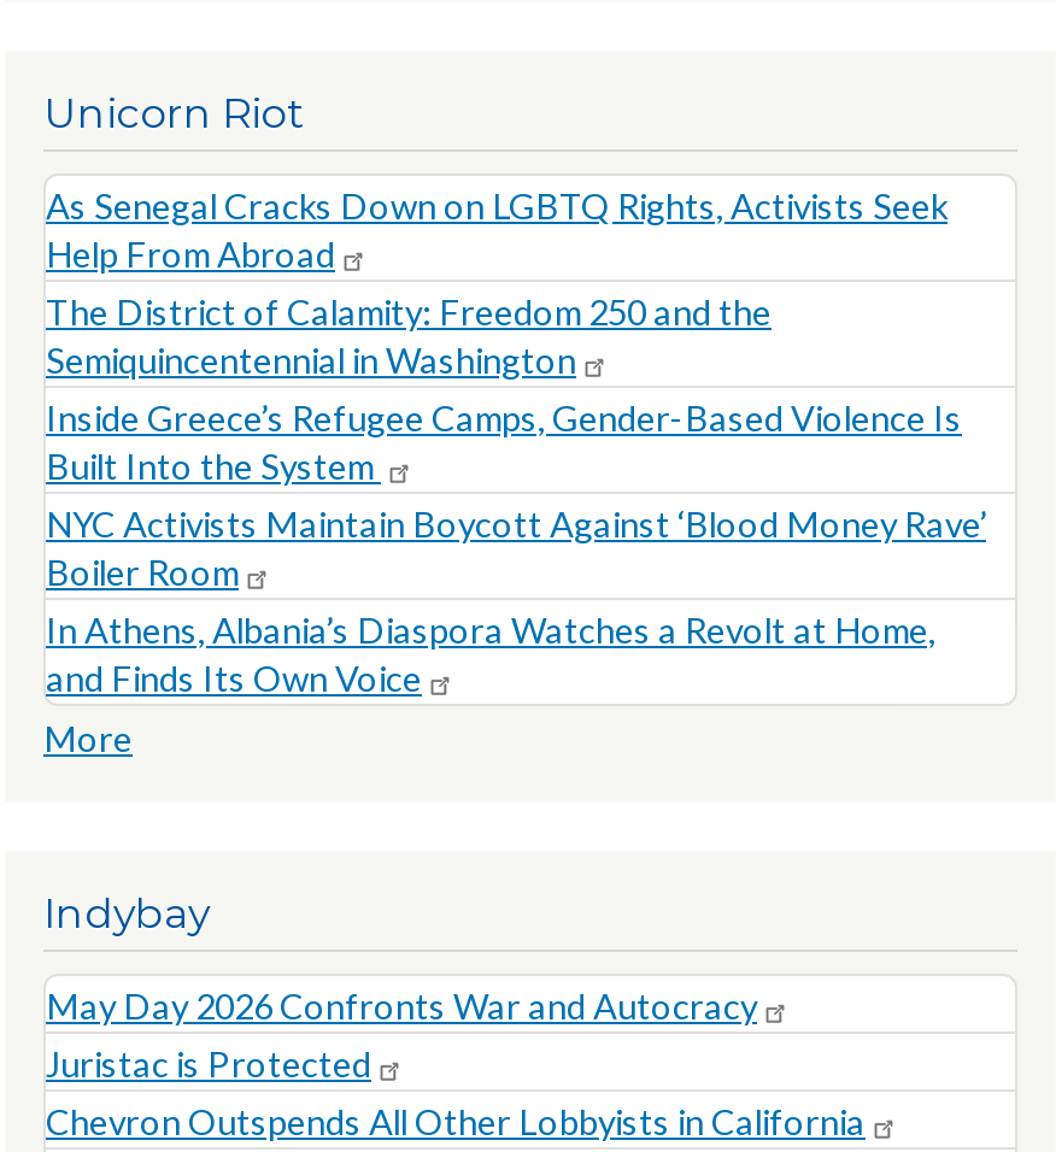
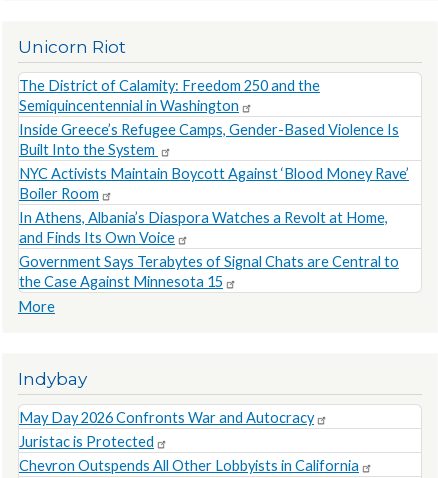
[46,185,948,275] As Senegal Cracks Down on LGBTQ Rights, Activists Seek | Help From Abroad -> none
moved [46,291,986,698] -> [19,77,409,246]: The District of Calamity: Freedom 250 and the | Semiquincentennial in Washington | Inside Greece’s Refugee Camps, Gender-Based Violence Is | Built Into the System | NYC Activists Maintain Boycott Against ‘Blood Money Rave’ | Boiler Room | In Athens, Albania’s Diaspora Watches a Revolt at Home, | and Finds Its Own Voice
none -> [19,253,399,290] Government Says Terabytes of Signal Chats are Central to | the Case Against Minnesota 15

